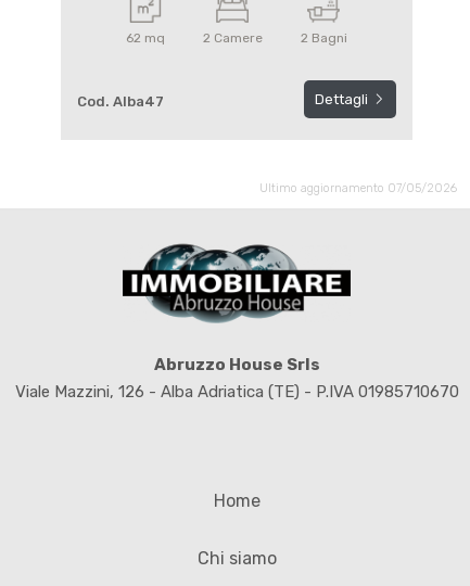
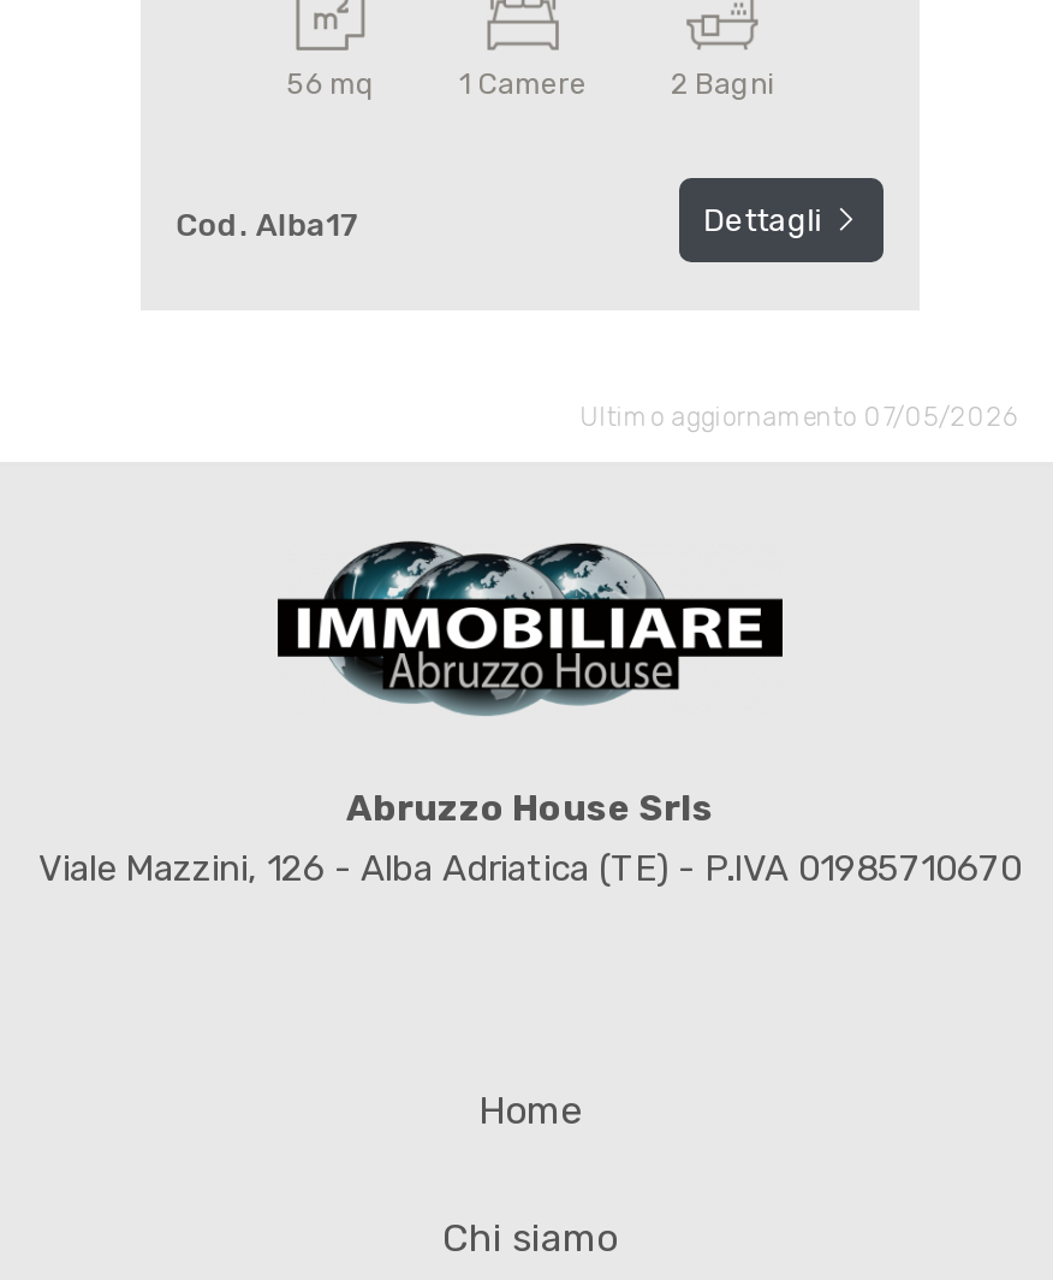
[126,30,165,45] 62 mq -> [286,66,375,100] 56 mq
[203,30,263,45] 2 Camere -> [459,66,587,100] 1 Camere
[77,93,164,109] Cod. Alba47 -> [176,206,359,242] Cod. Alba17

